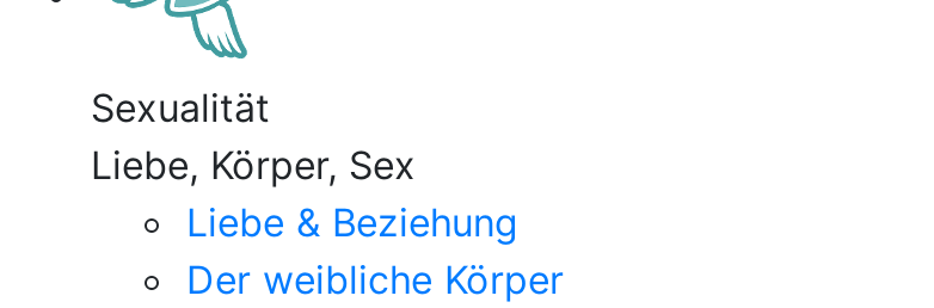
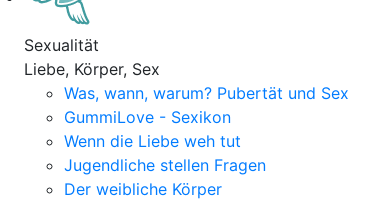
[186,198,518,246] Liebe & Beziehung -> [64,83,349,175] Was, wann, warum? Pubertät und Sex | GummiLove - Sexikon | Wenn die Liebe weh tut | Jugendliche stellen Fragen

